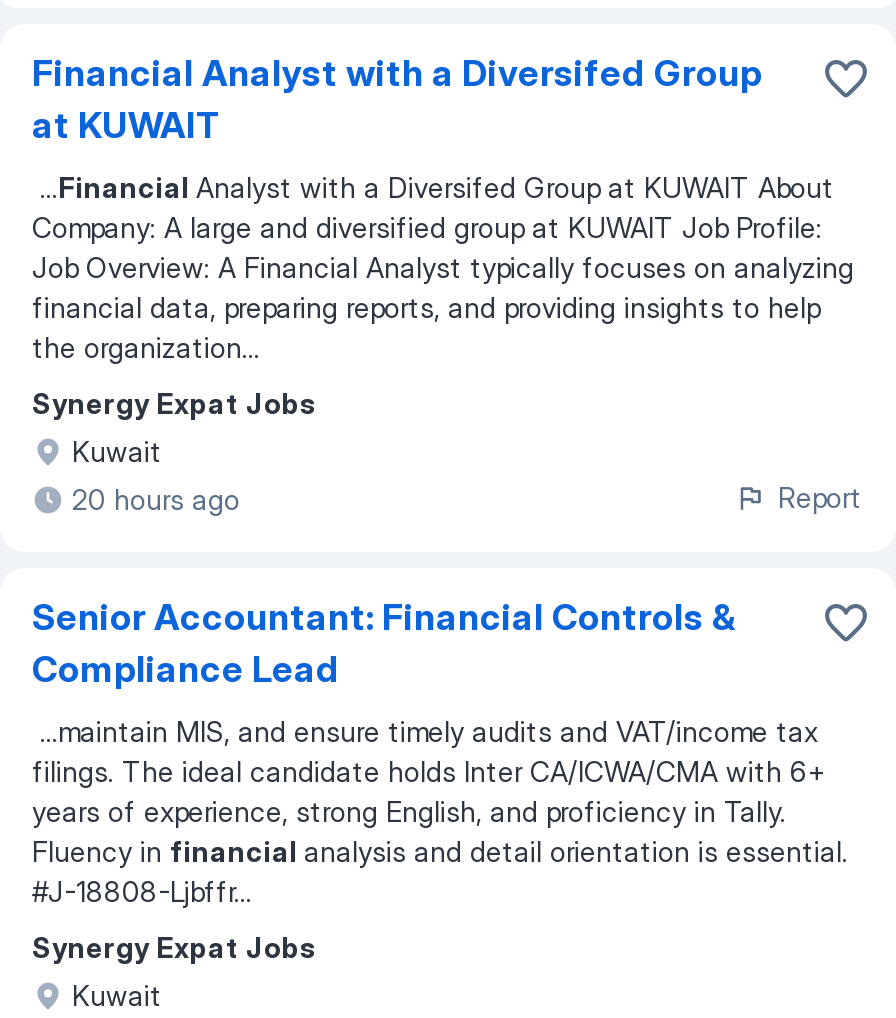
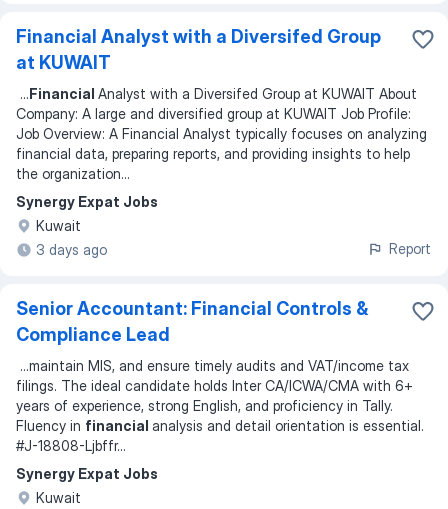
[72,482,240,516] 20 hours ago -> [36,241,107,258] 3 days ago

